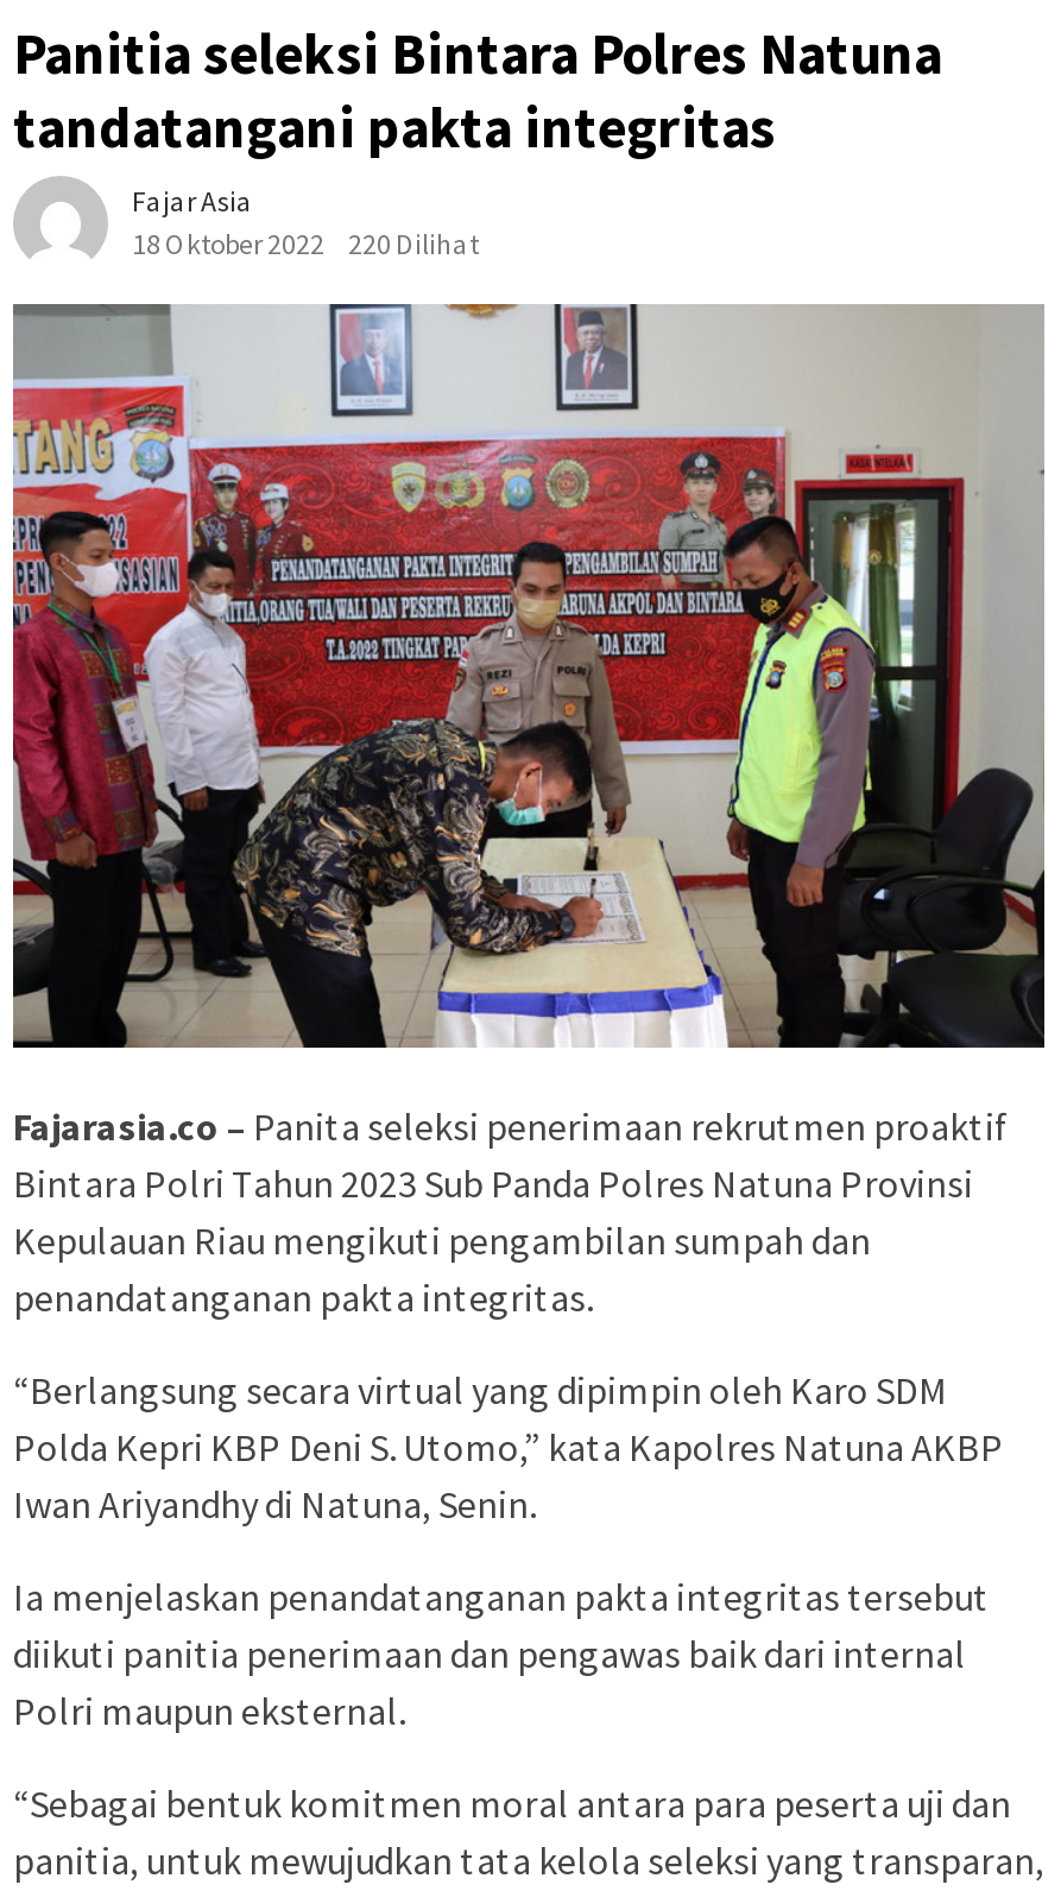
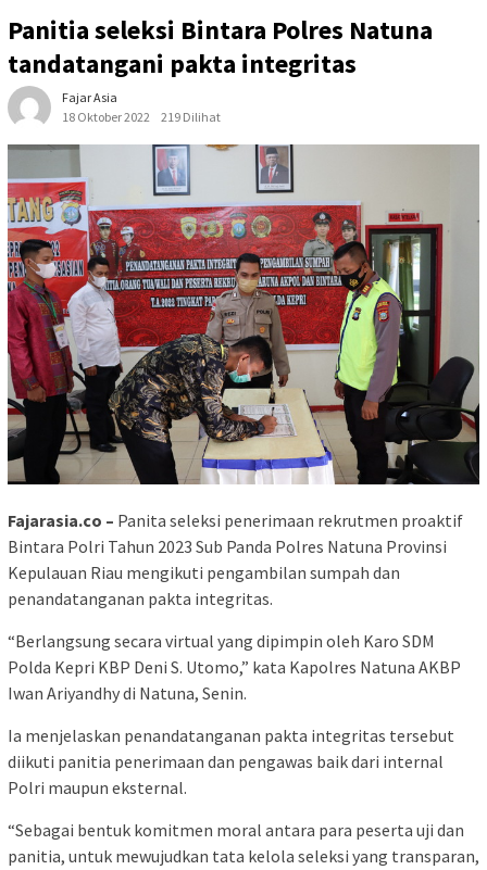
[132,227,479,262] 18 Oktober 2022 220 Dilihat -> [62,109,221,125] 18 Oktober 2022 219 Dilihat

